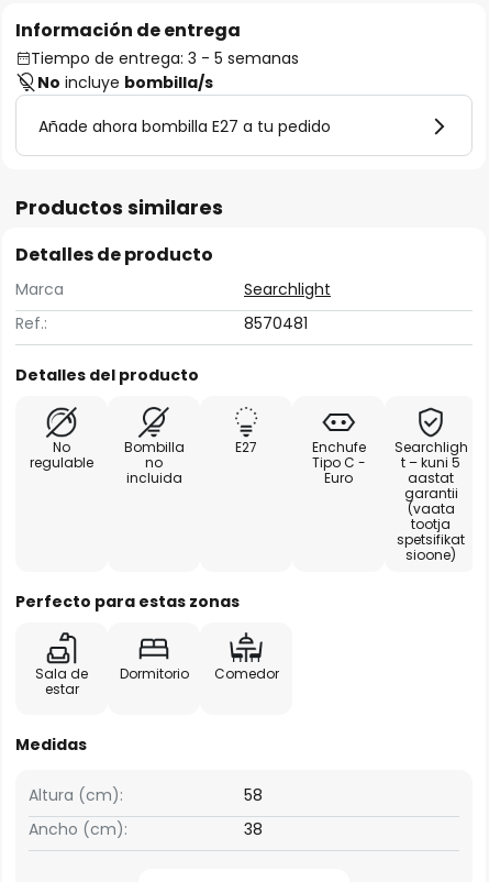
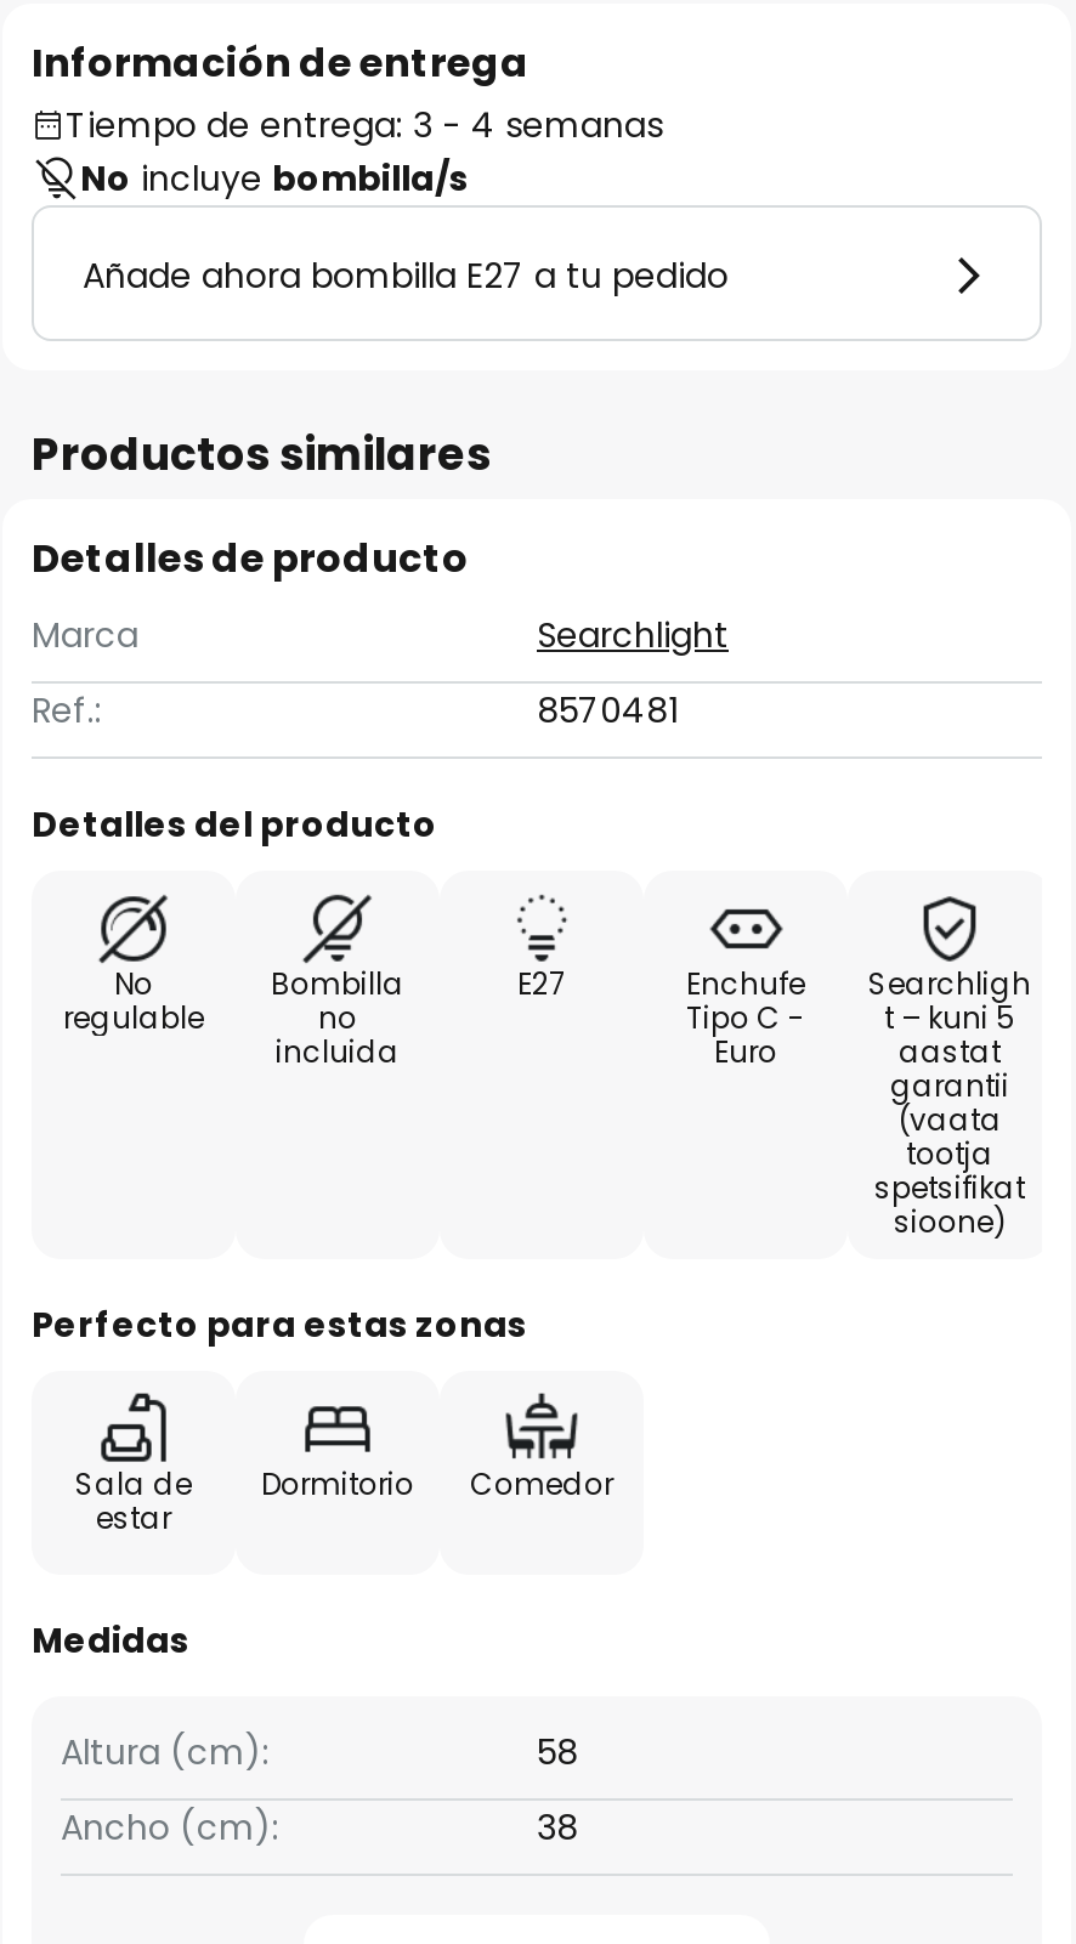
[31,47,299,69] Tiempo de entrega: 3 - 5 semanas -> [66,101,663,149] Tiempo de entrega: 3 - 4 semanas

